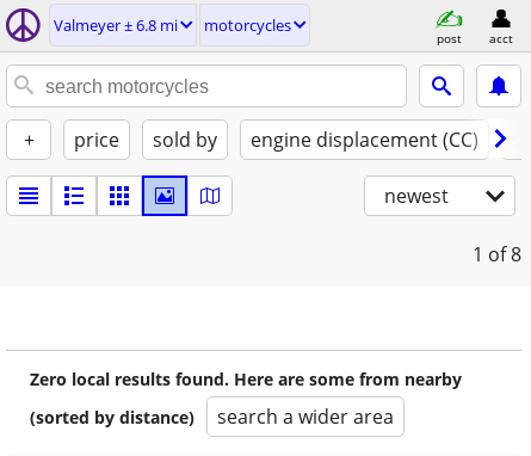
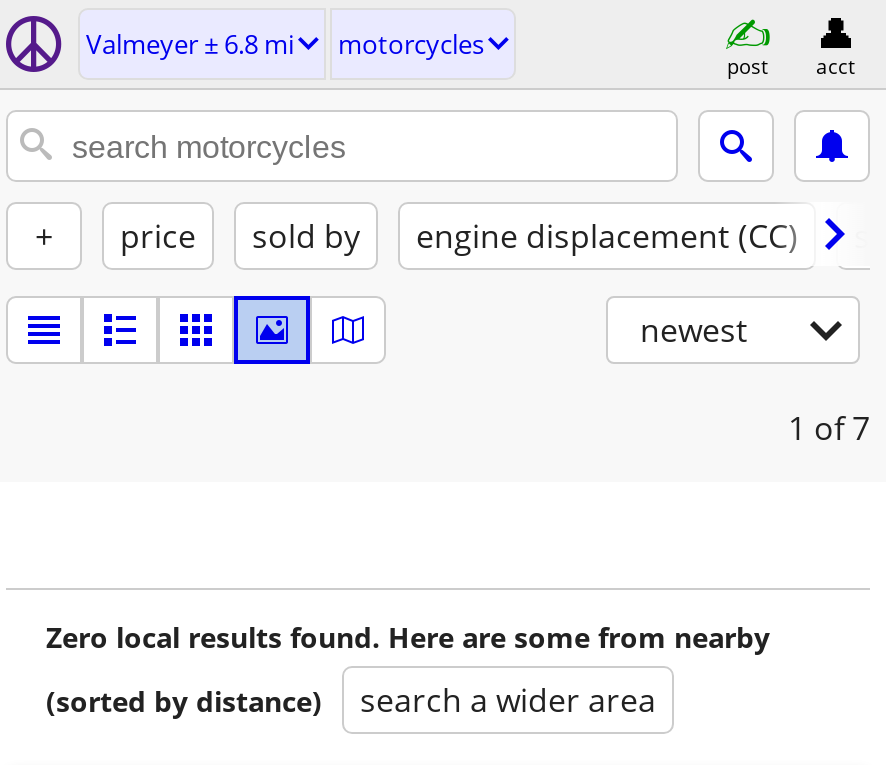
[473,241,521,267] 1 of 8 -> [788,406,870,450] 1 of 7

